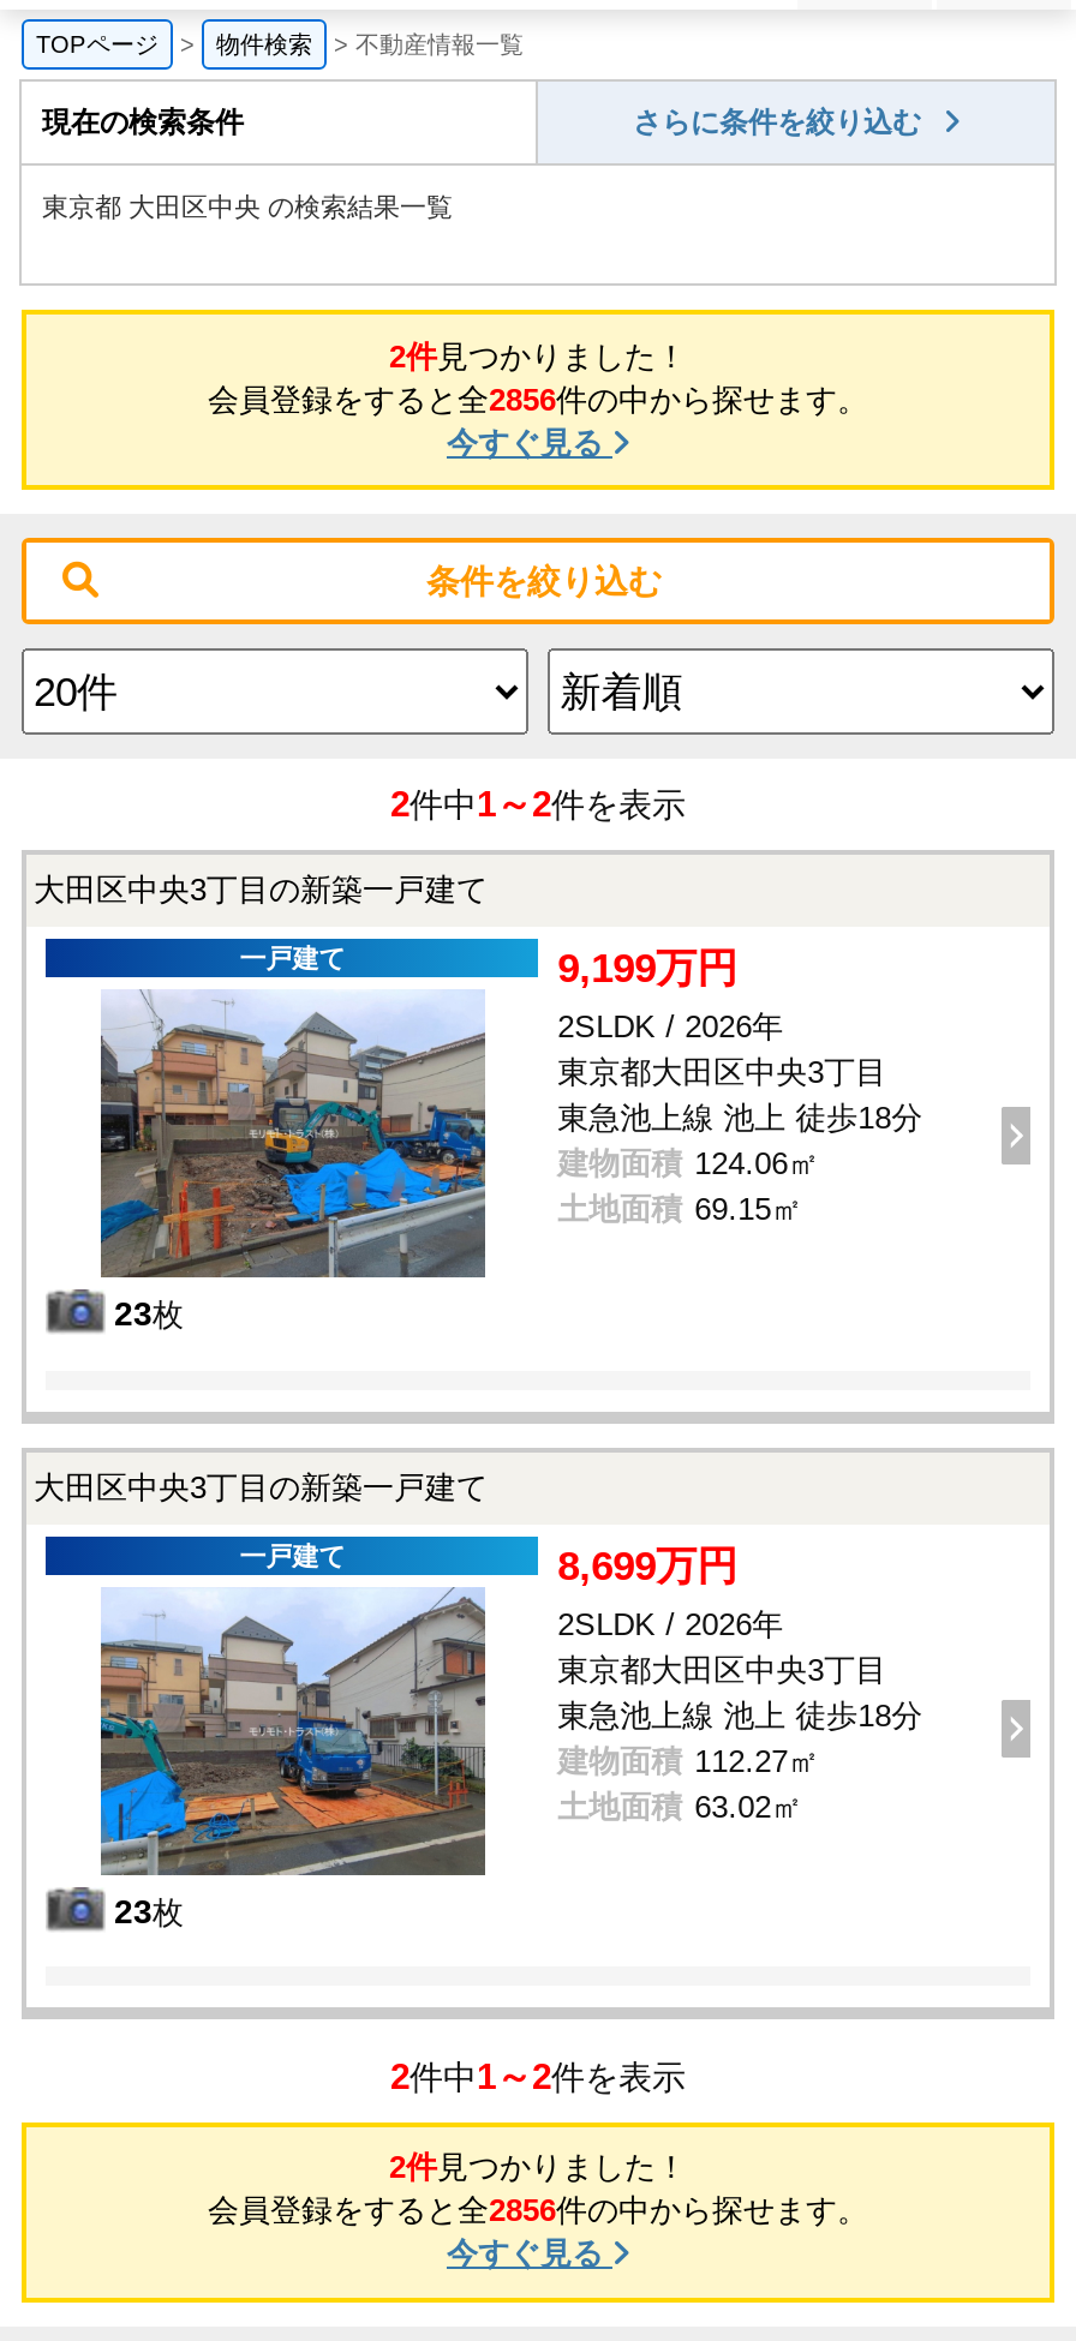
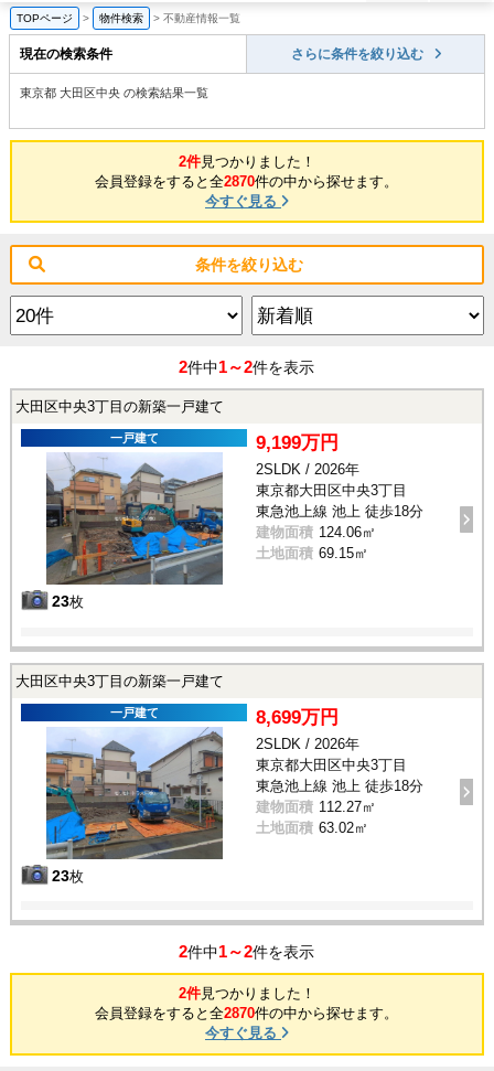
[208,382,868,418] 会員登録をすると全2856件の中から探せます。 -> [95,173,399,190] 会員登録をすると全2870件の中から探せます。
[208,2193,868,2229] 会員登録をすると全2856件の中から探せます。 -> [95,1005,399,1022] 会員登録をすると全2870件の中から探せます。

